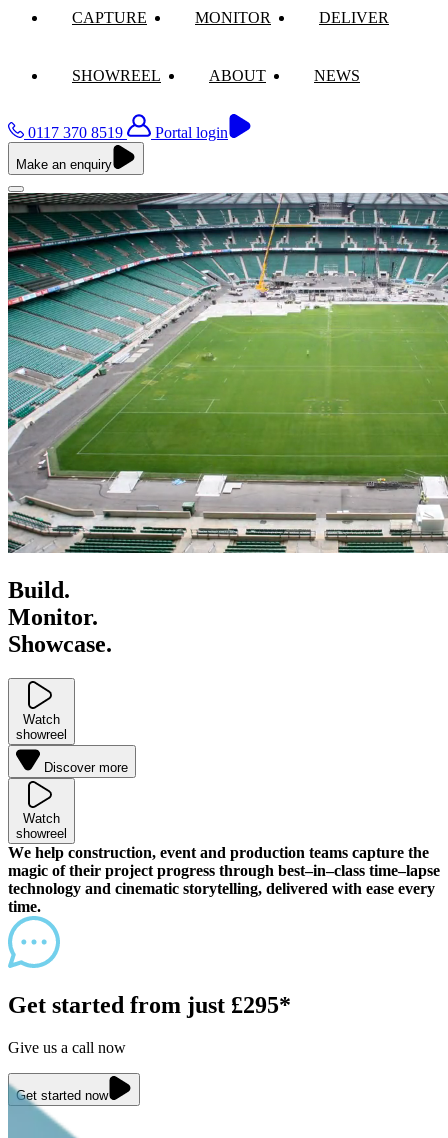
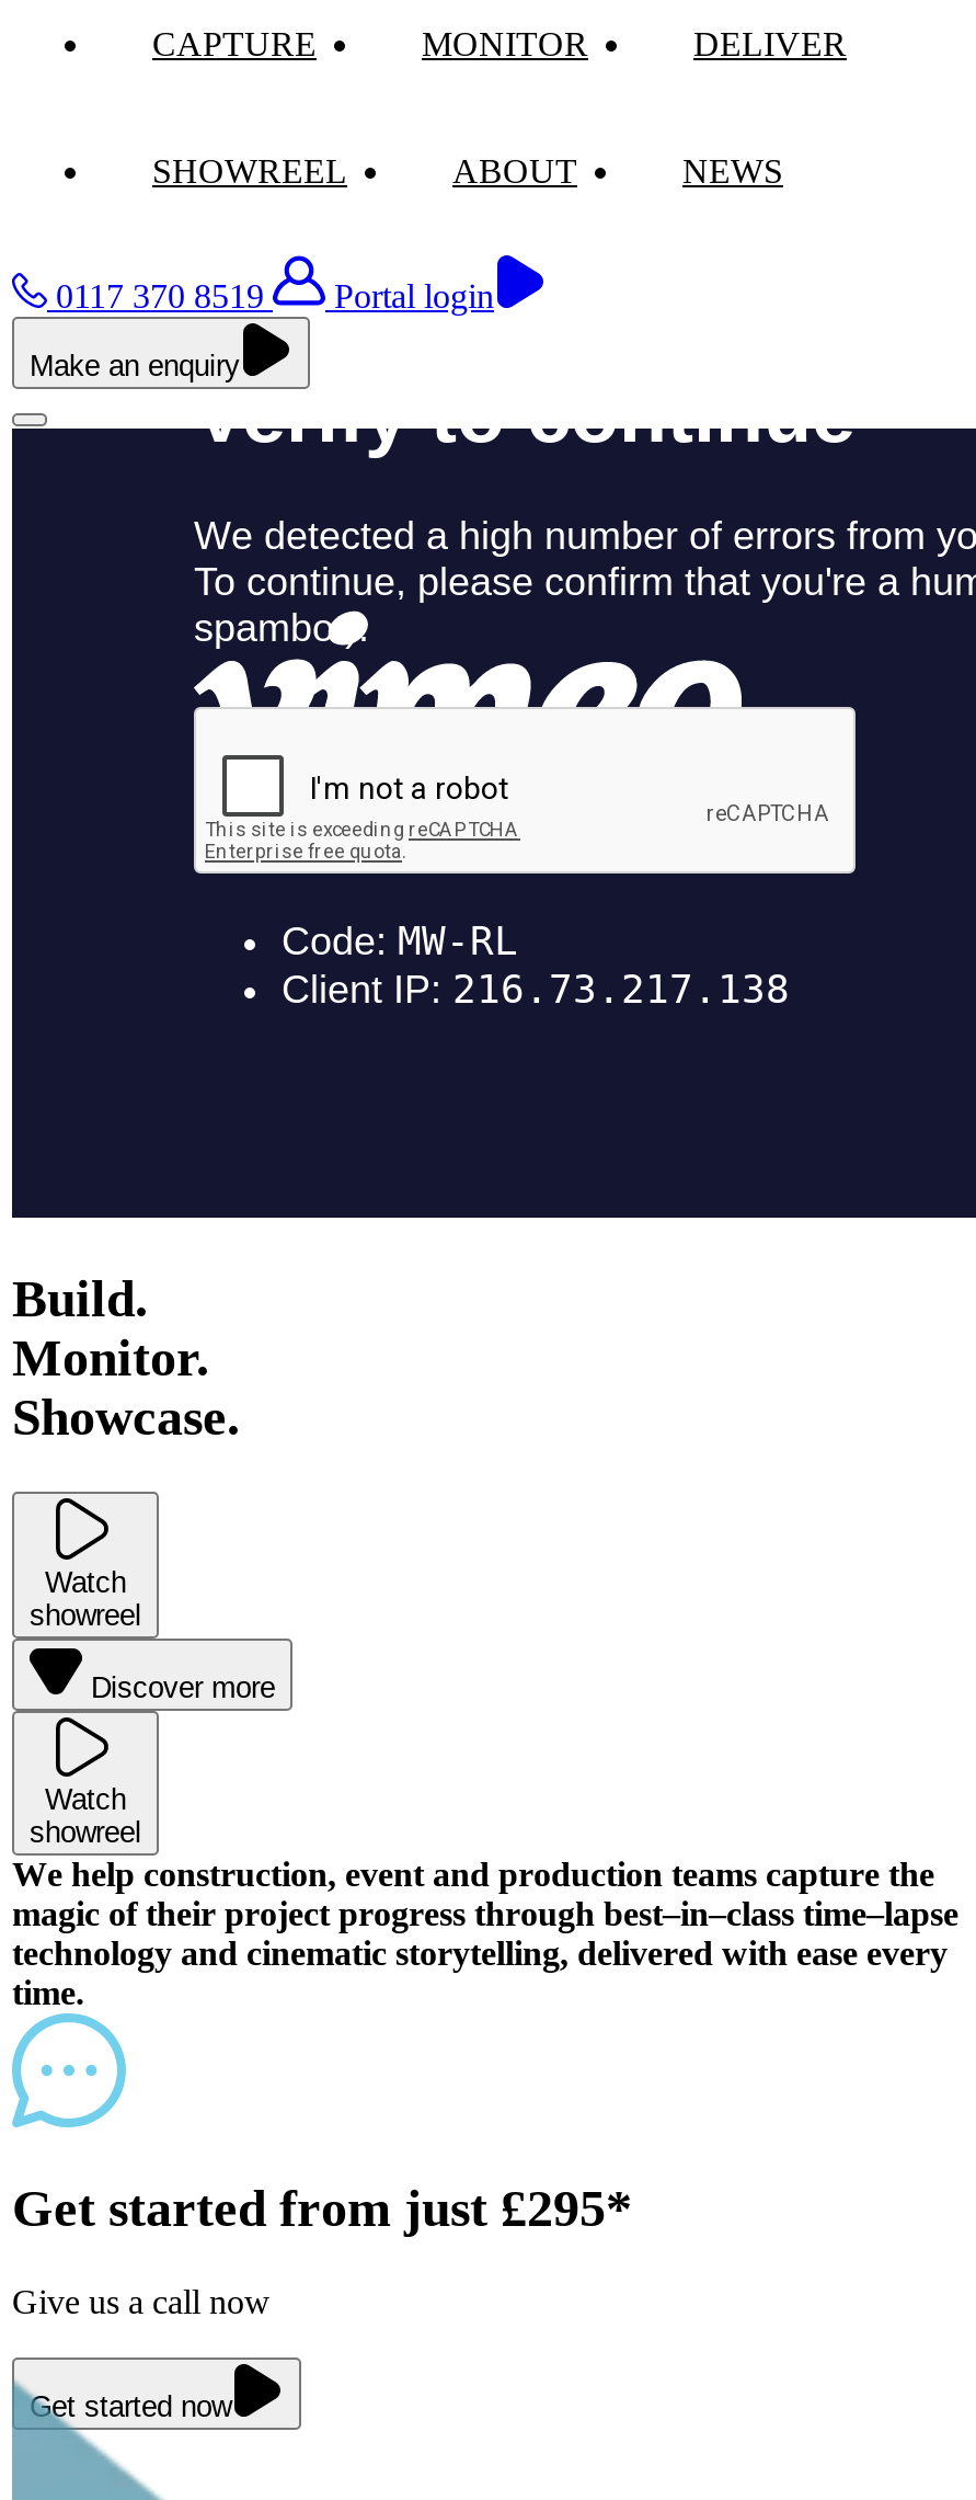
[7,192,445,554] [image] -> [10,426,969,1220] [image]

